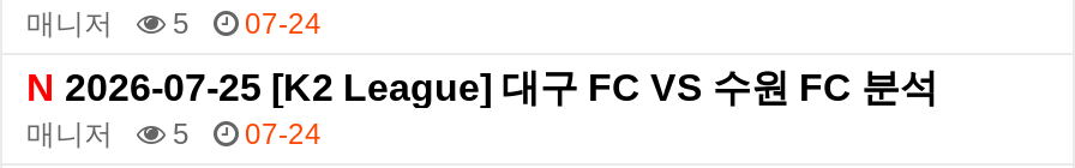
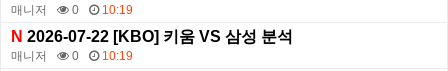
[173,8,322,41] 5 | 07-24 -> [72,3,133,17] 0 | 10:19
[26,68,938,108] N 2026-07-25 [K2 League] 대구 FC VS 수원 FC 분석 -> [11,28,293,45] N 2026-07-22 [KBO] 키움 VS 삼성 분석
[173,118,322,152] 5 | 07-24 -> [72,49,133,63] 0 | 10:19

